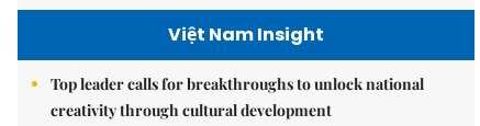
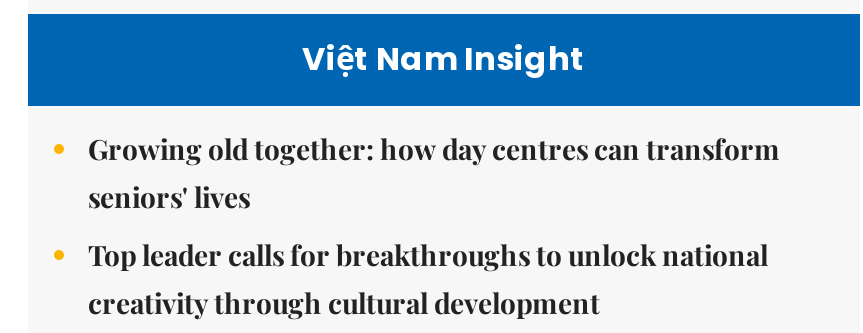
none -> [88,131,780,217] Growing old together: how day centres can transform | seniors' lives

